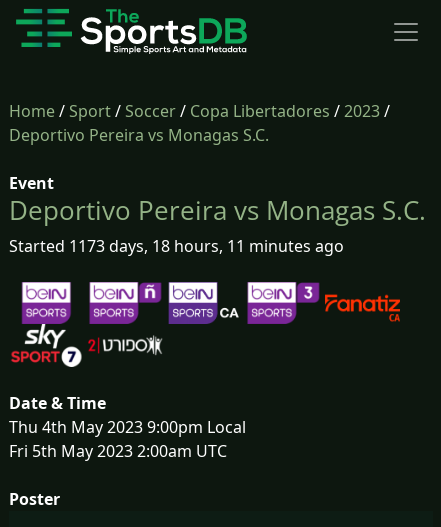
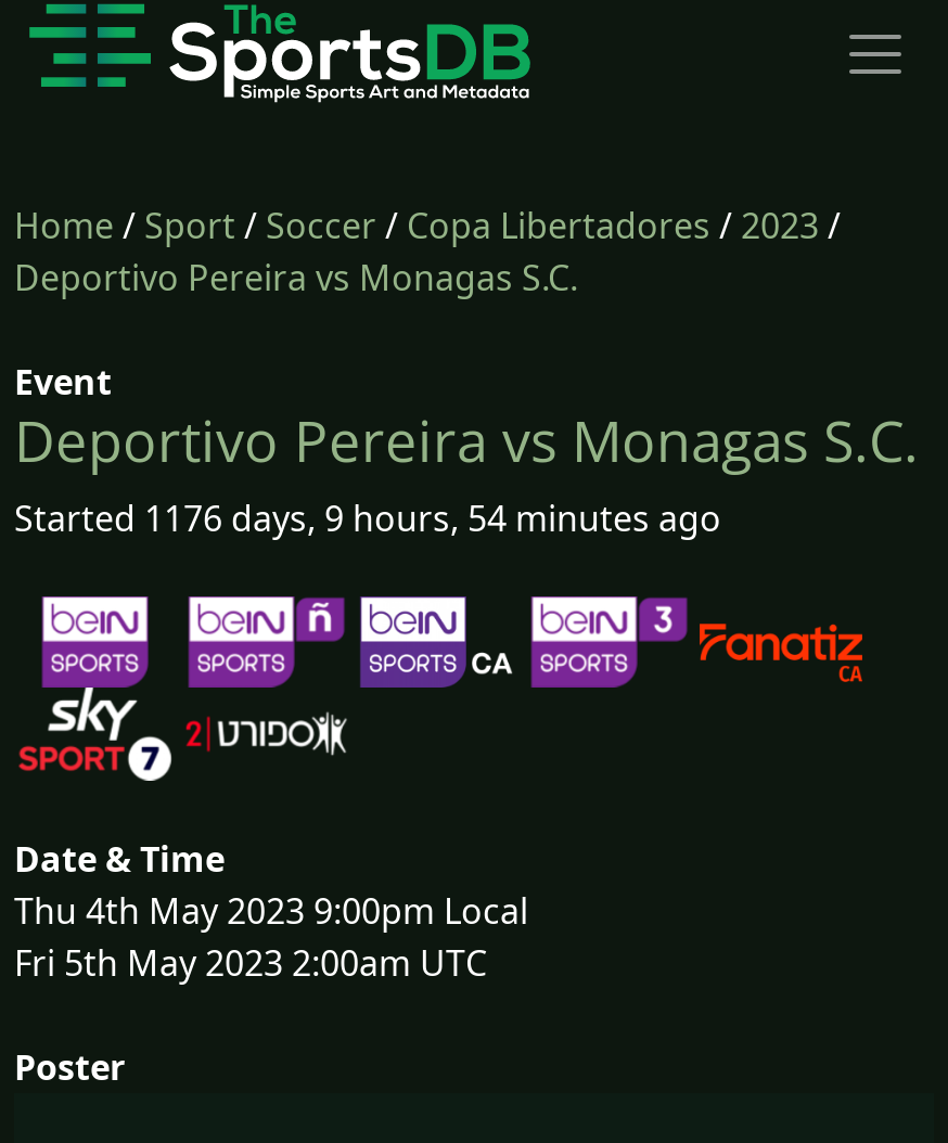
[9,235,344,257] Started 1173 days, 18 hours, 11 minutes ago -> [14,495,721,542] Started 1176 days, 9 hours, 54 minutes ago

